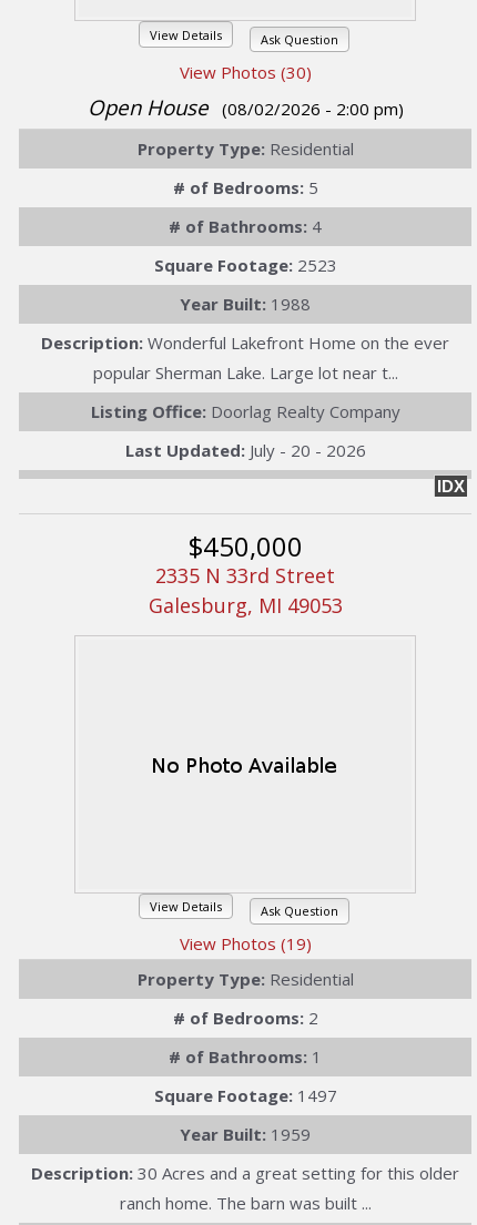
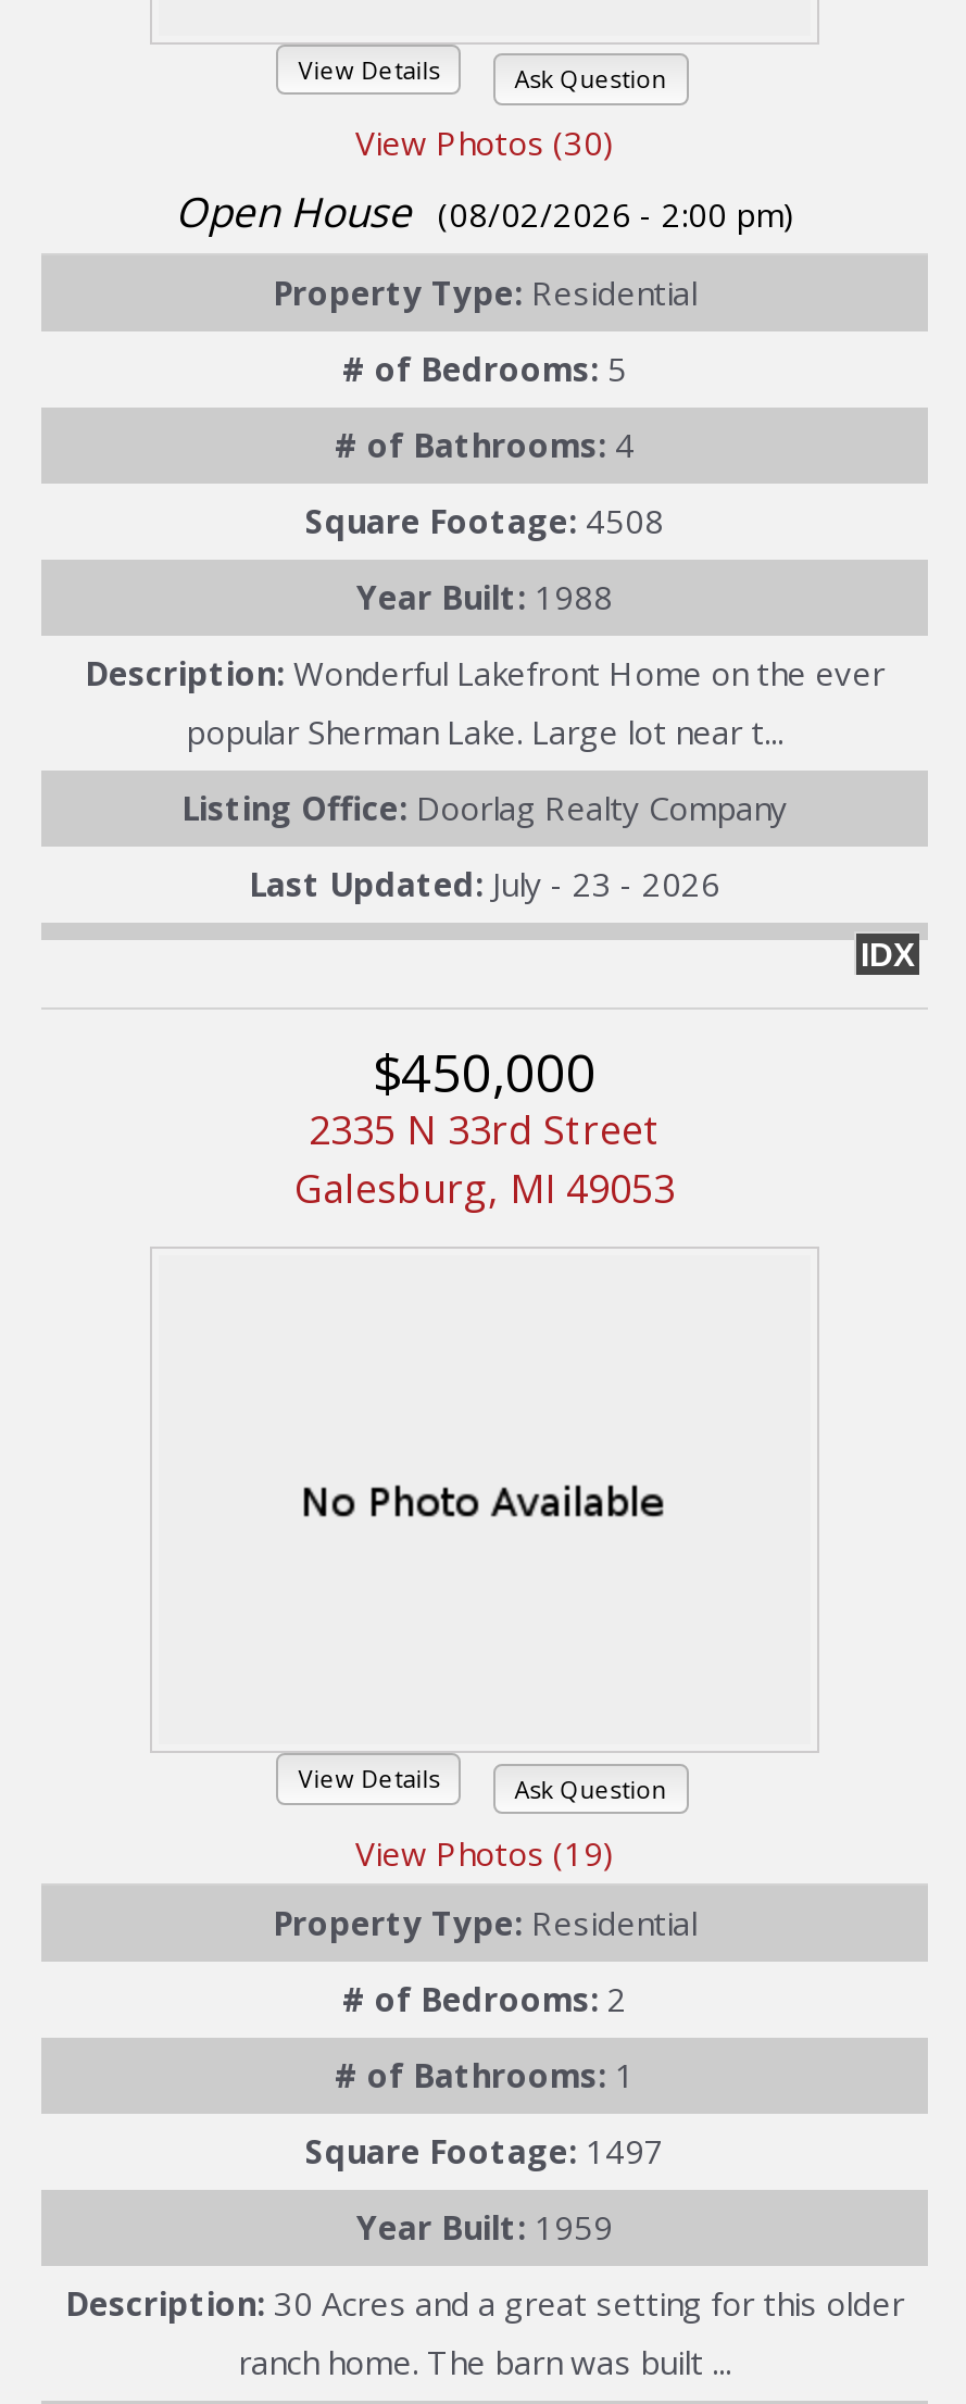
[154,254,337,276] Square Footage: 2523 -> [305,499,664,543] Square Footage: 4508
[125,439,366,461] Last Updated: July - 20 - 2026 -> [249,862,720,906] Last Updated: July - 23 - 2026

